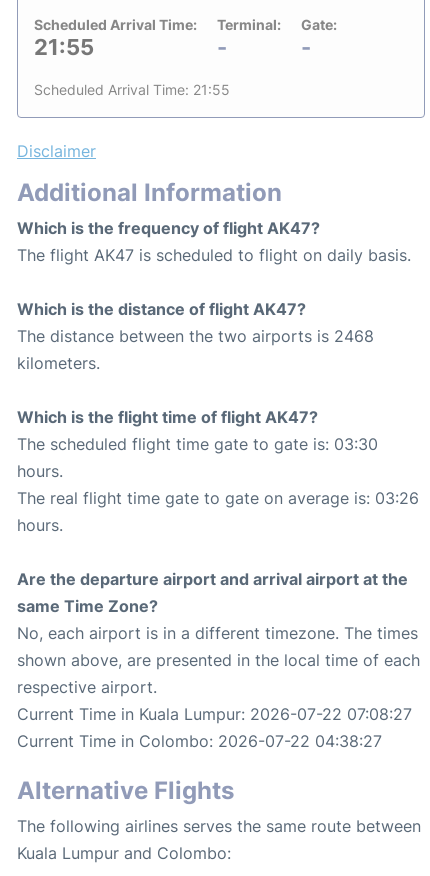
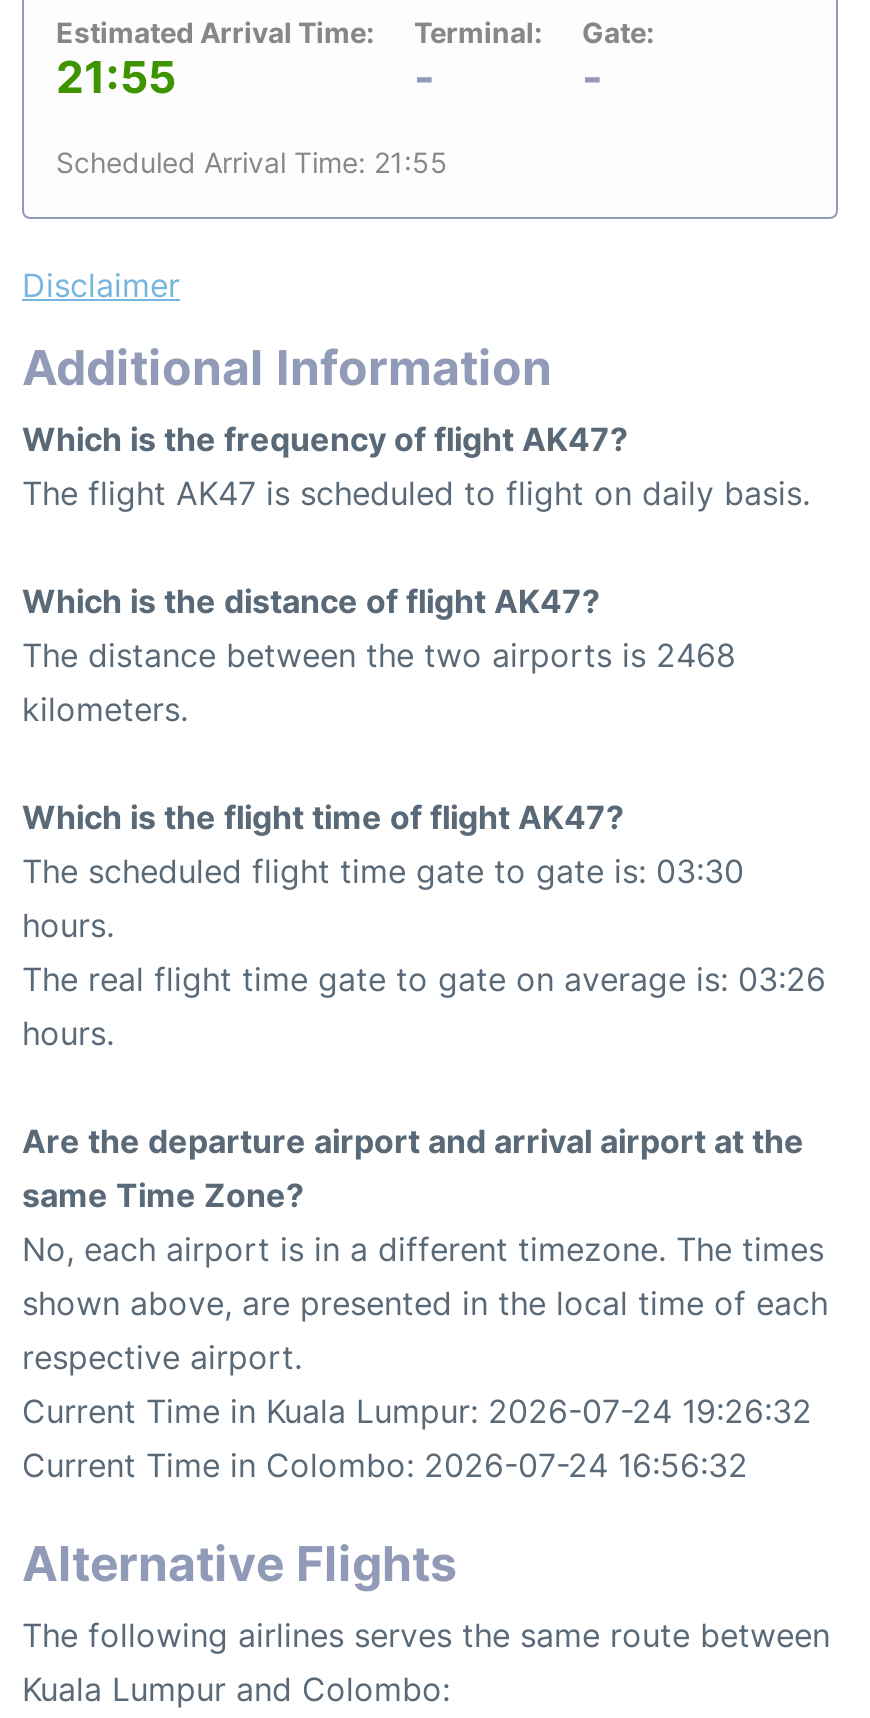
[34,16,197,33] Scheduled Arrival Time: -> [56,15,374,49] Estimated Arrival Time:
[17,704,412,724] Current Time in Kuala Lumpur: 2026-07-22 07:08:27 -> [22,1391,812,1431] Current Time in Kuala Lumpur: 2026-07-24 19:26:32
[17,731,382,751] Current Time in Colombo: 2026-07-22 04:38:27 -> [22,1445,748,1485] Current Time in Colombo: 2026-07-24 16:56:32

